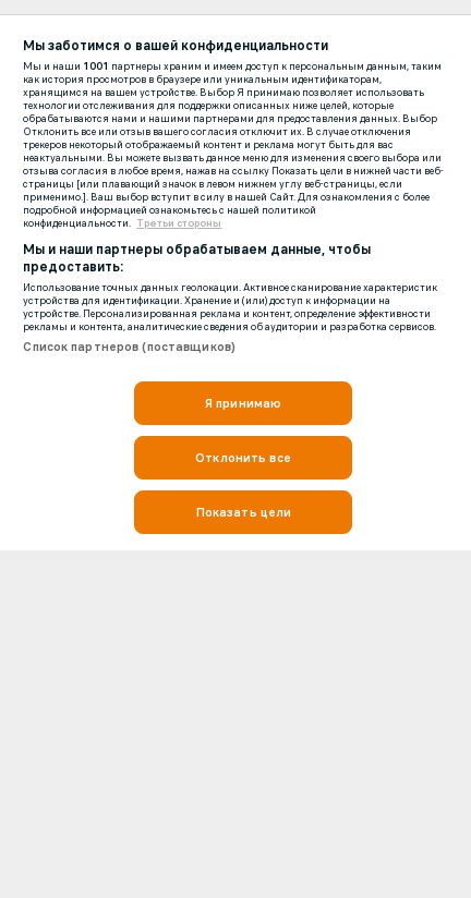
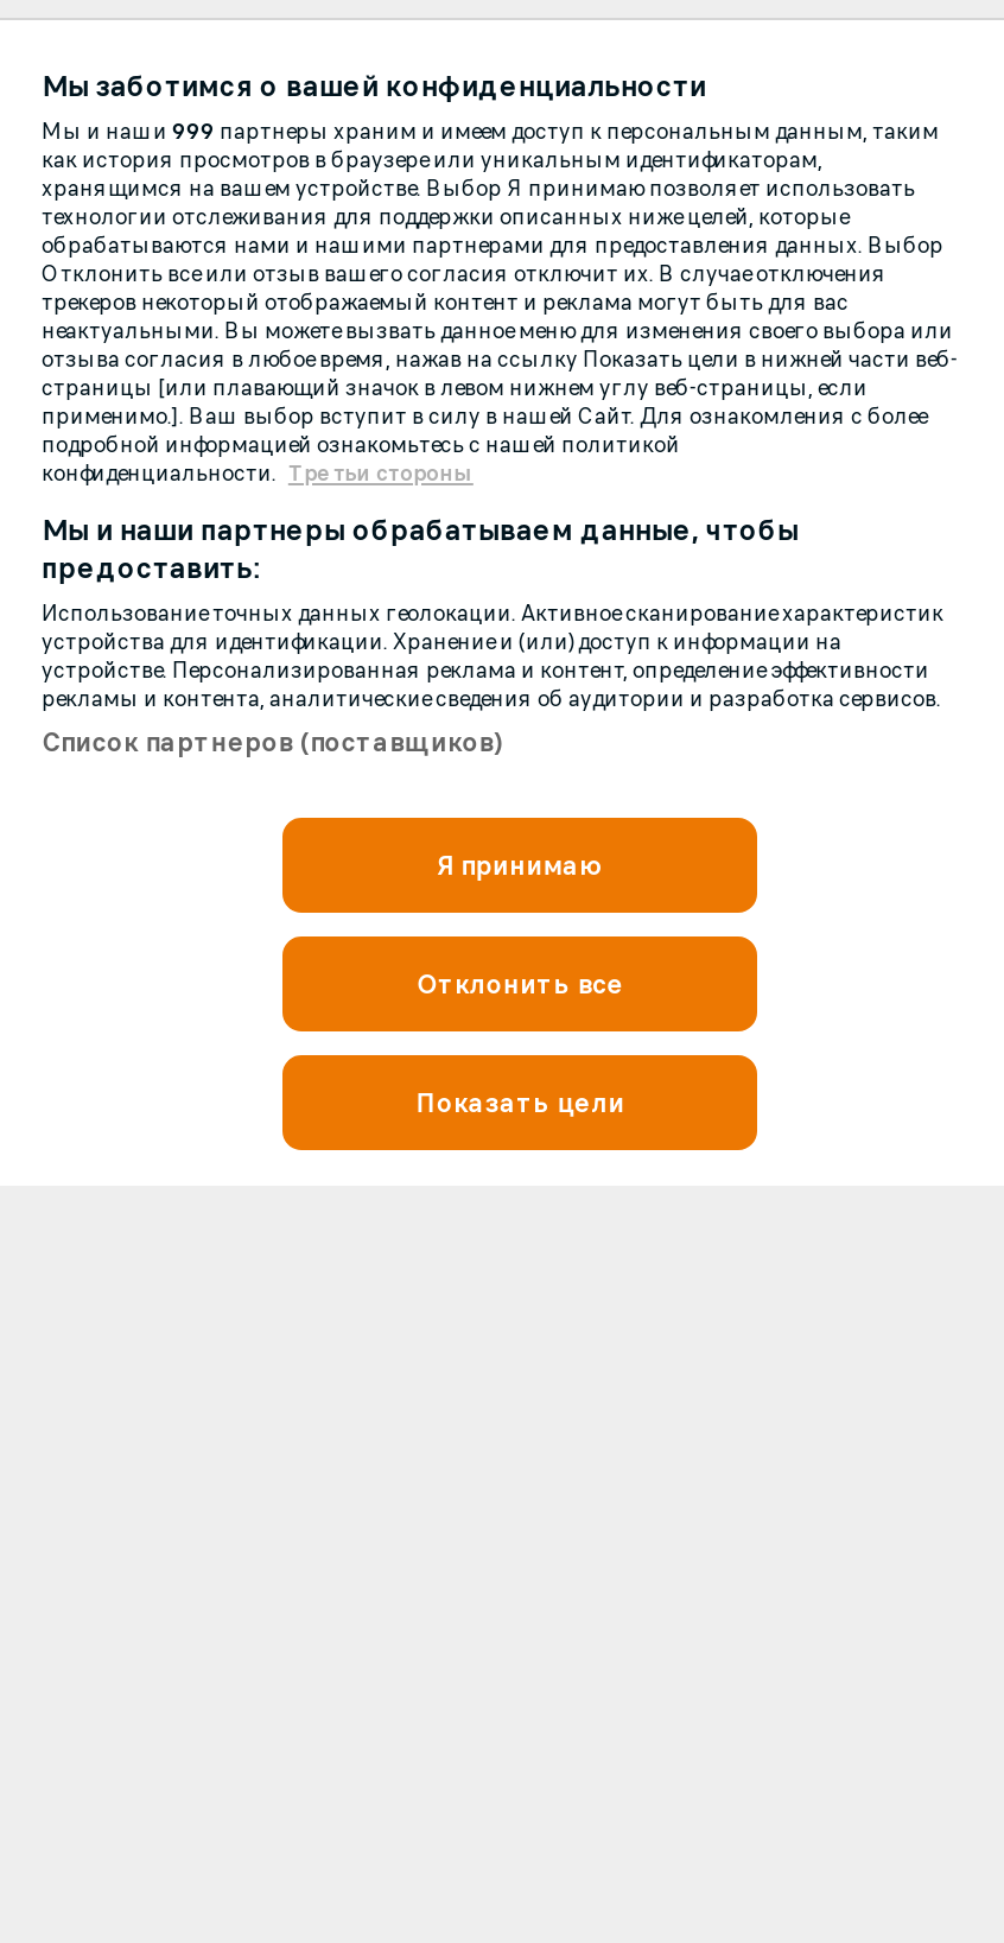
[23,60,442,73] Мы и наши 1001 партнеры храним и имеем доступ к персональным данным, таким -> [41,118,938,146] Мы и наши 999 партнеры храним и имеем доступ к персональным данным, таким

